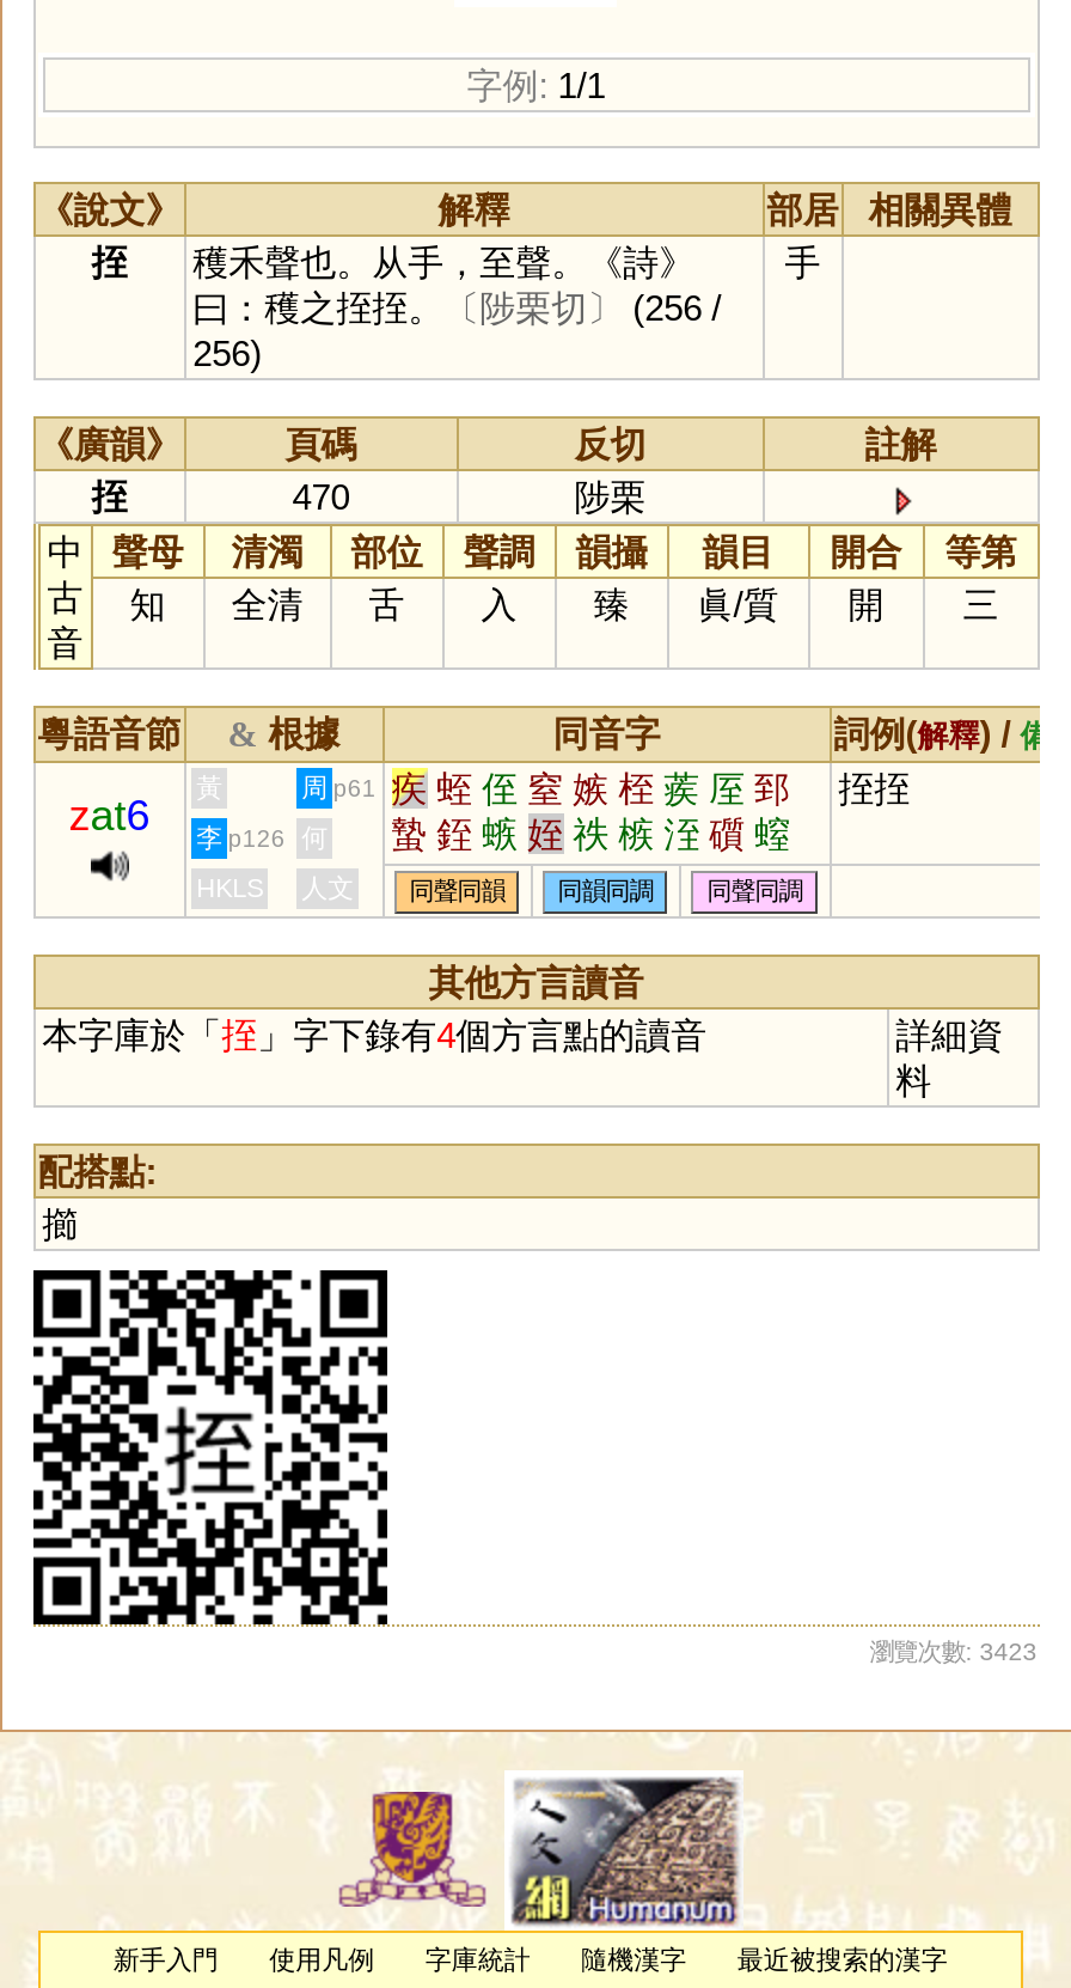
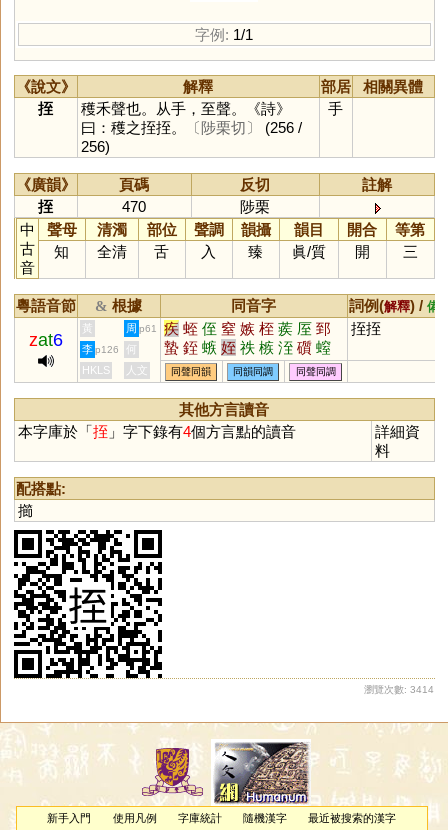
[869,1638,1037,1665] 瀏覽次數: 3423 -> [364,684,434,695] 瀏覽次數: 3414

